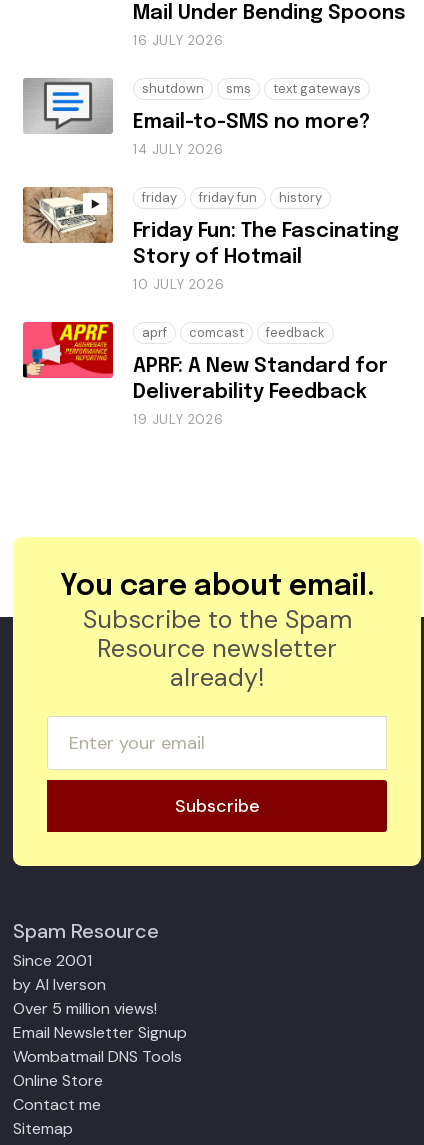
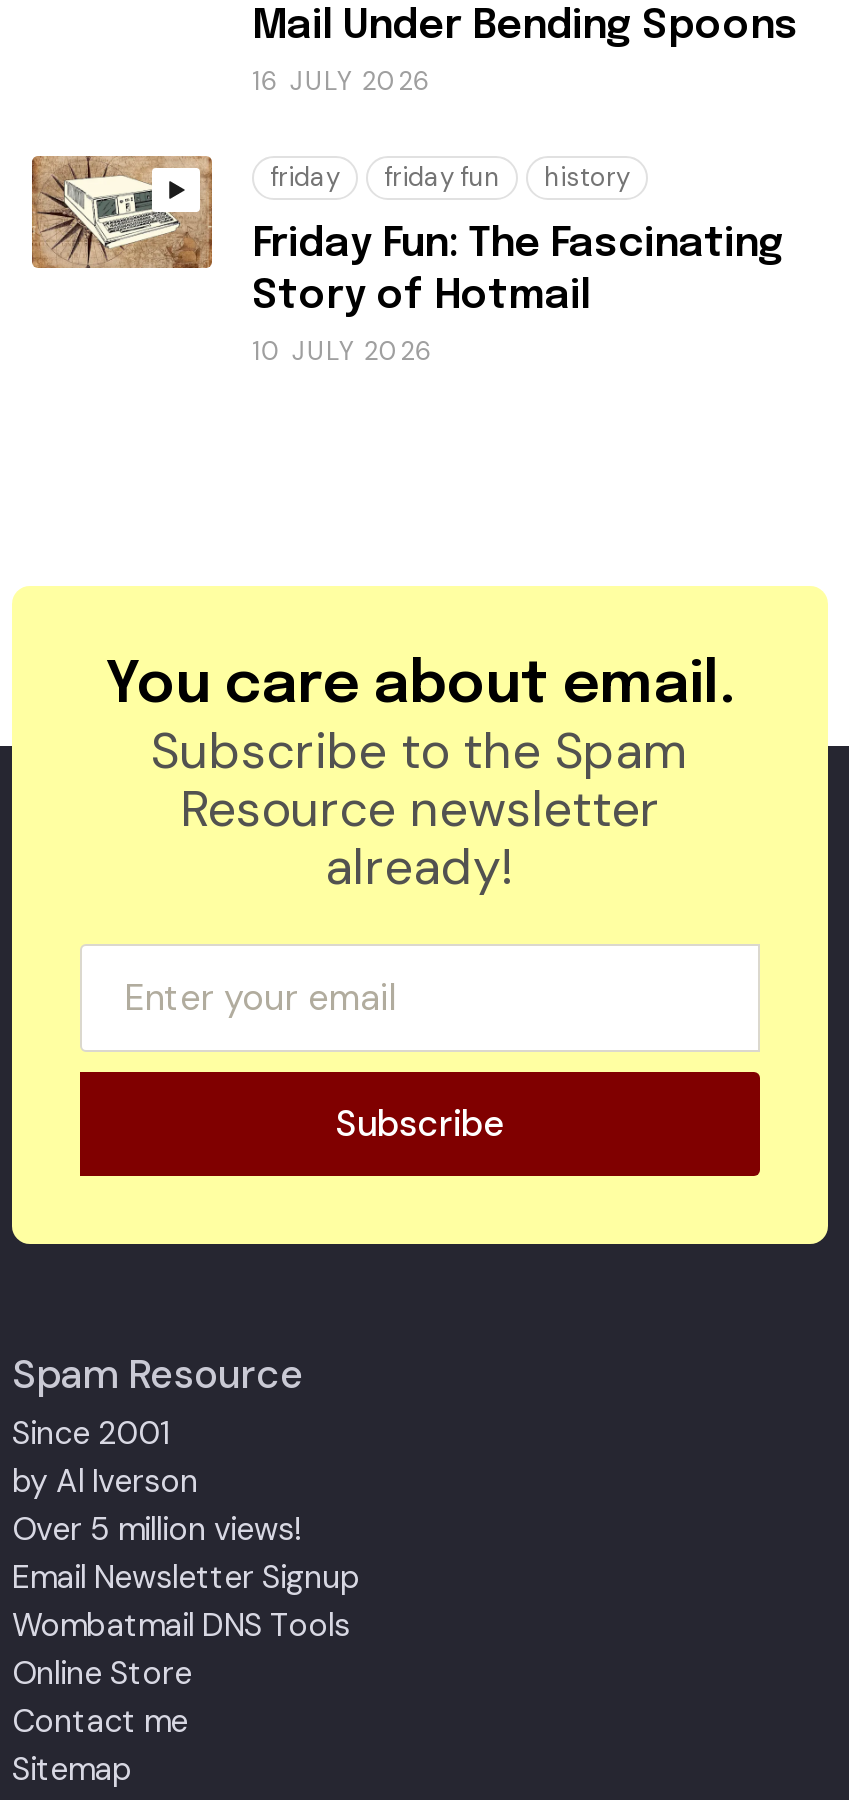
[23,78,370,158] [image] | shutdown | sms | text gateways | Email-to-SMS no more? | 14 JULY 2026 -> none
[22,322,388,428] [image] | aprf | comcast | feedback | APRF: A New Standard for | Deliverability Feedback | 19 JULY 2026 -> none

